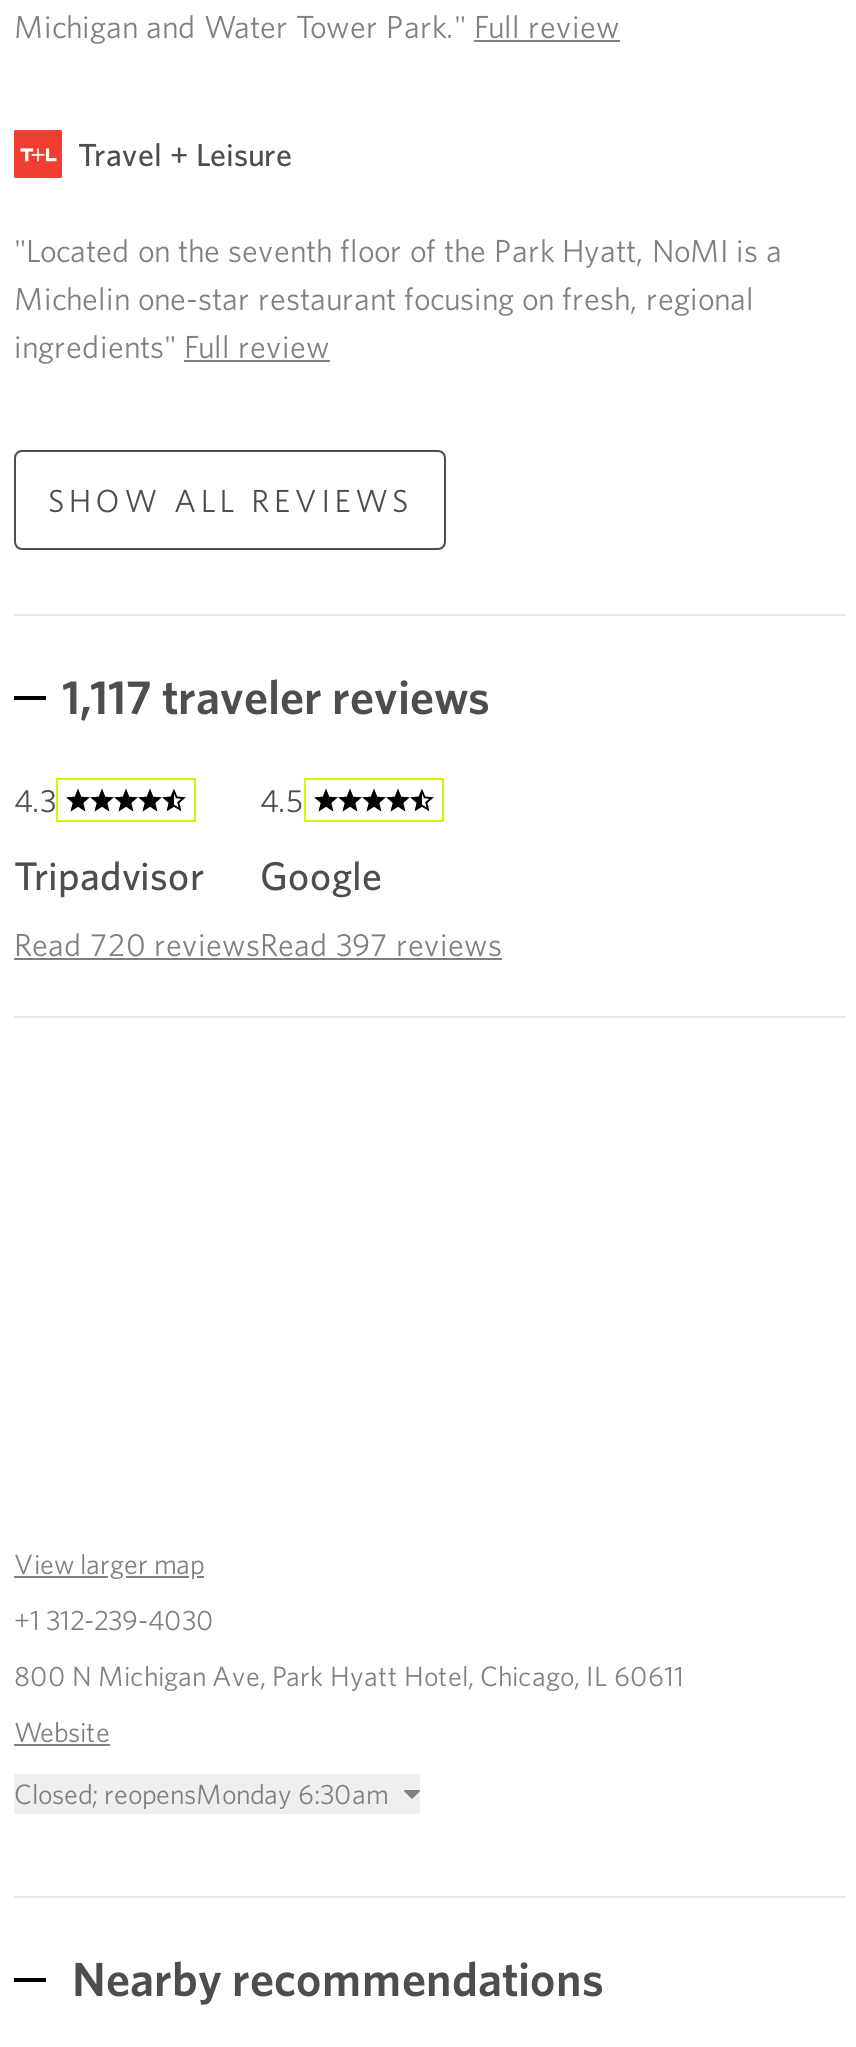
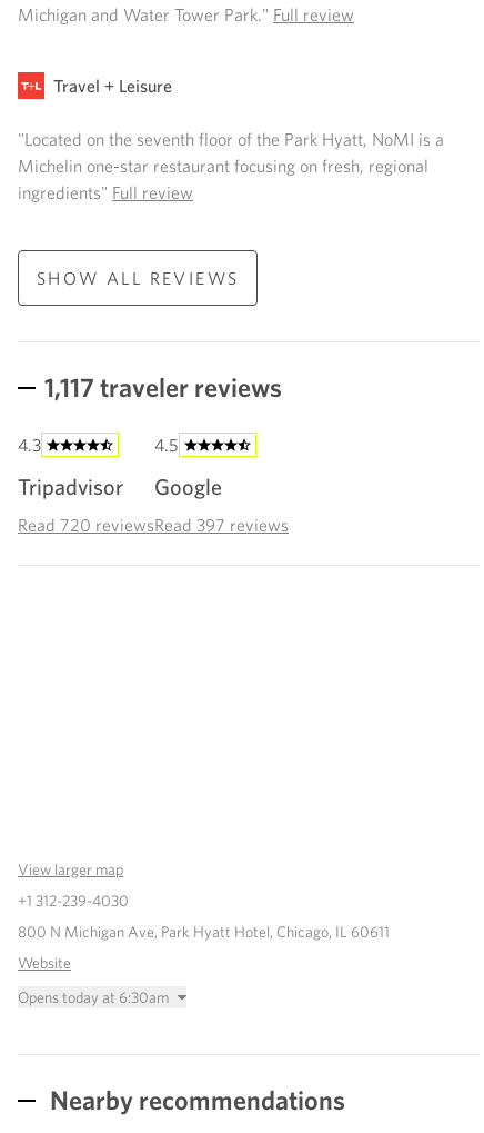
[14,1778,388,1810] Closed; reopensMonday 6:30am -> [18,989,169,1006] Opens today at 6:30am

